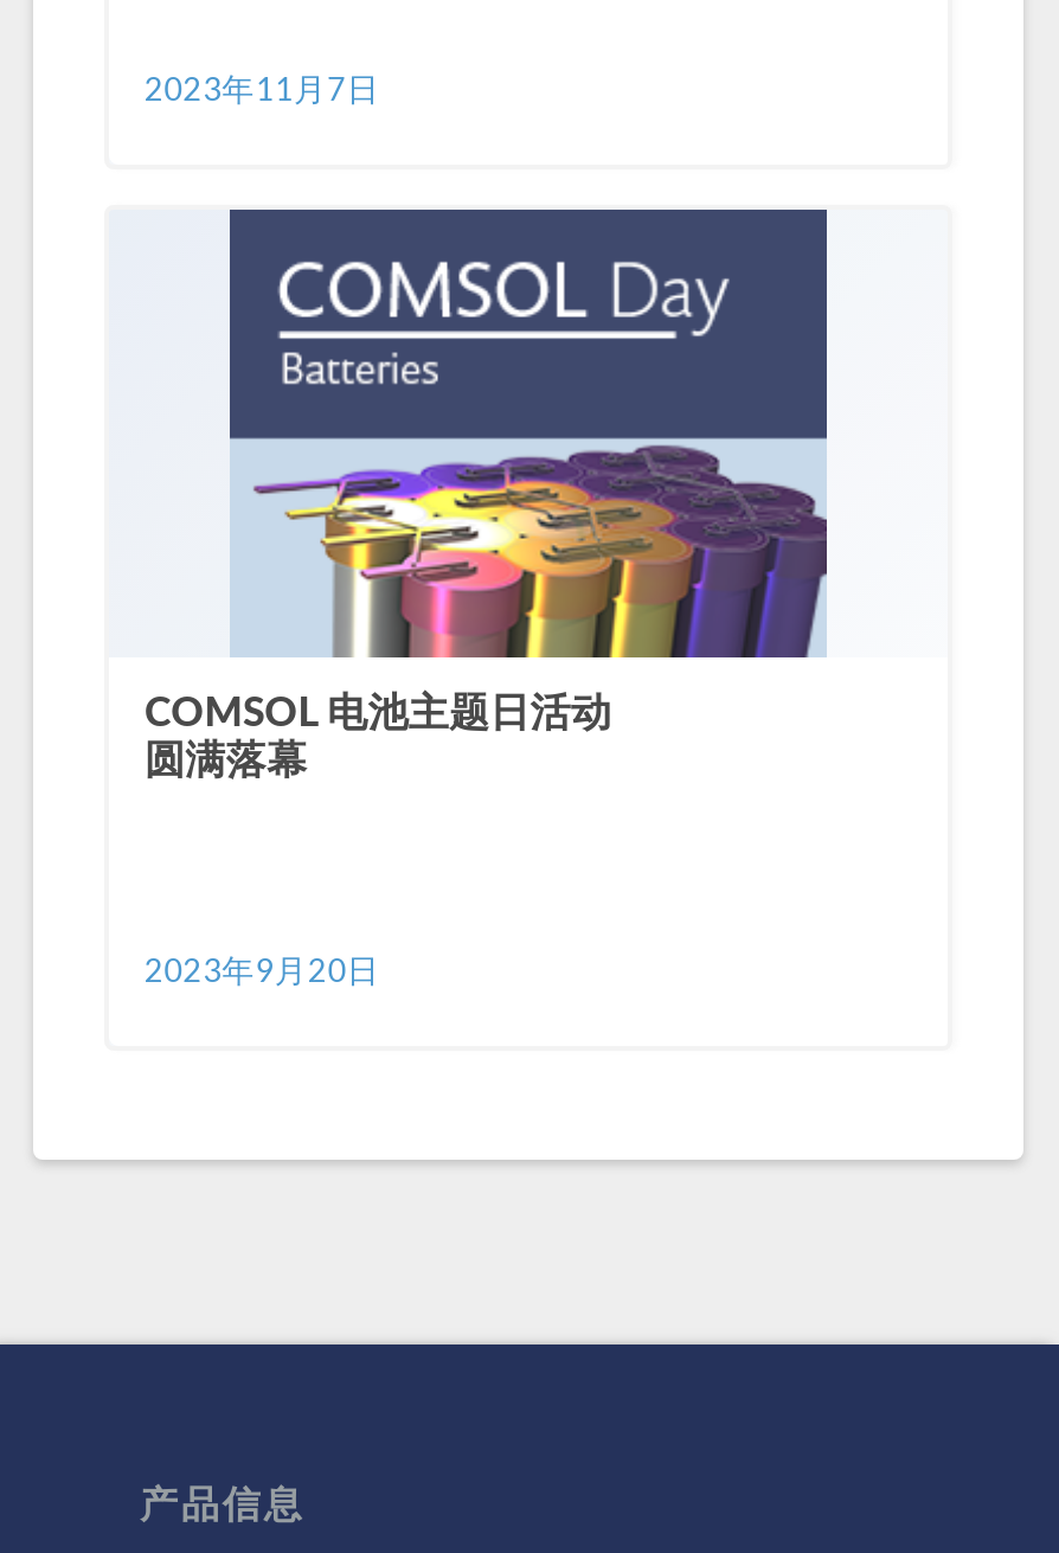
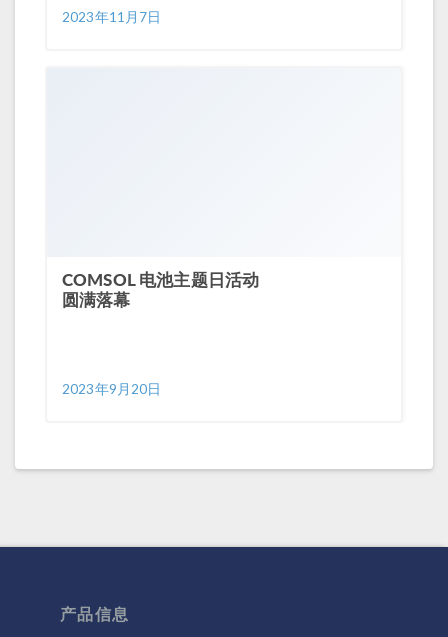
[227,207,829,660] [image] -> none

